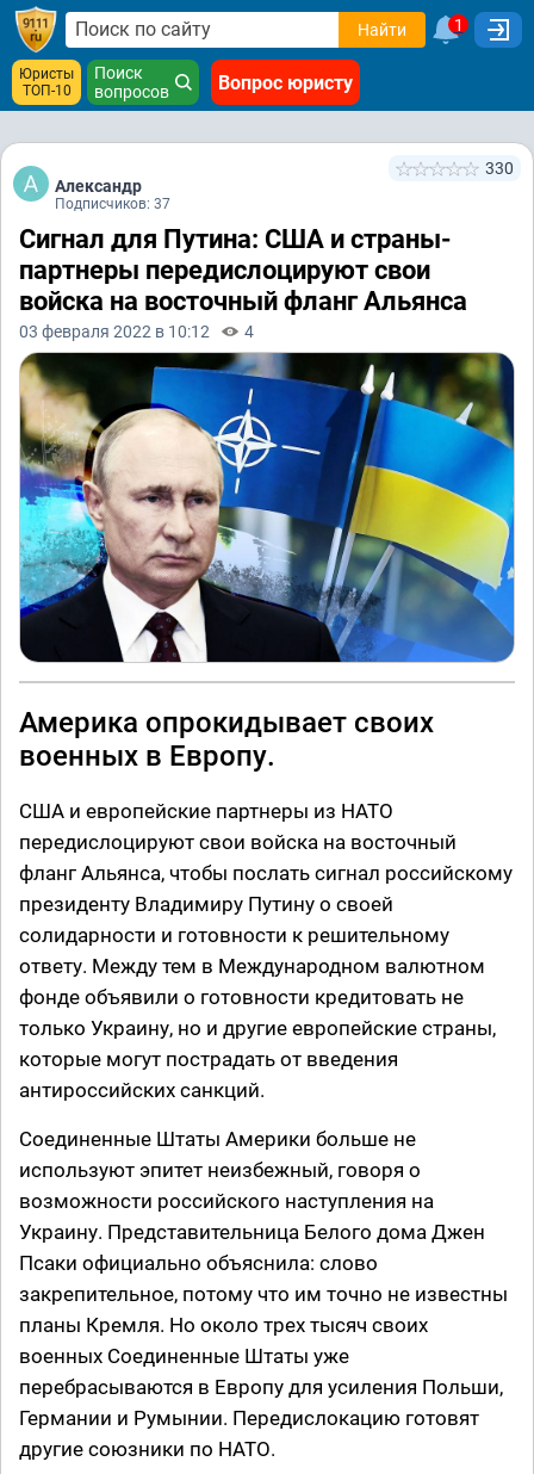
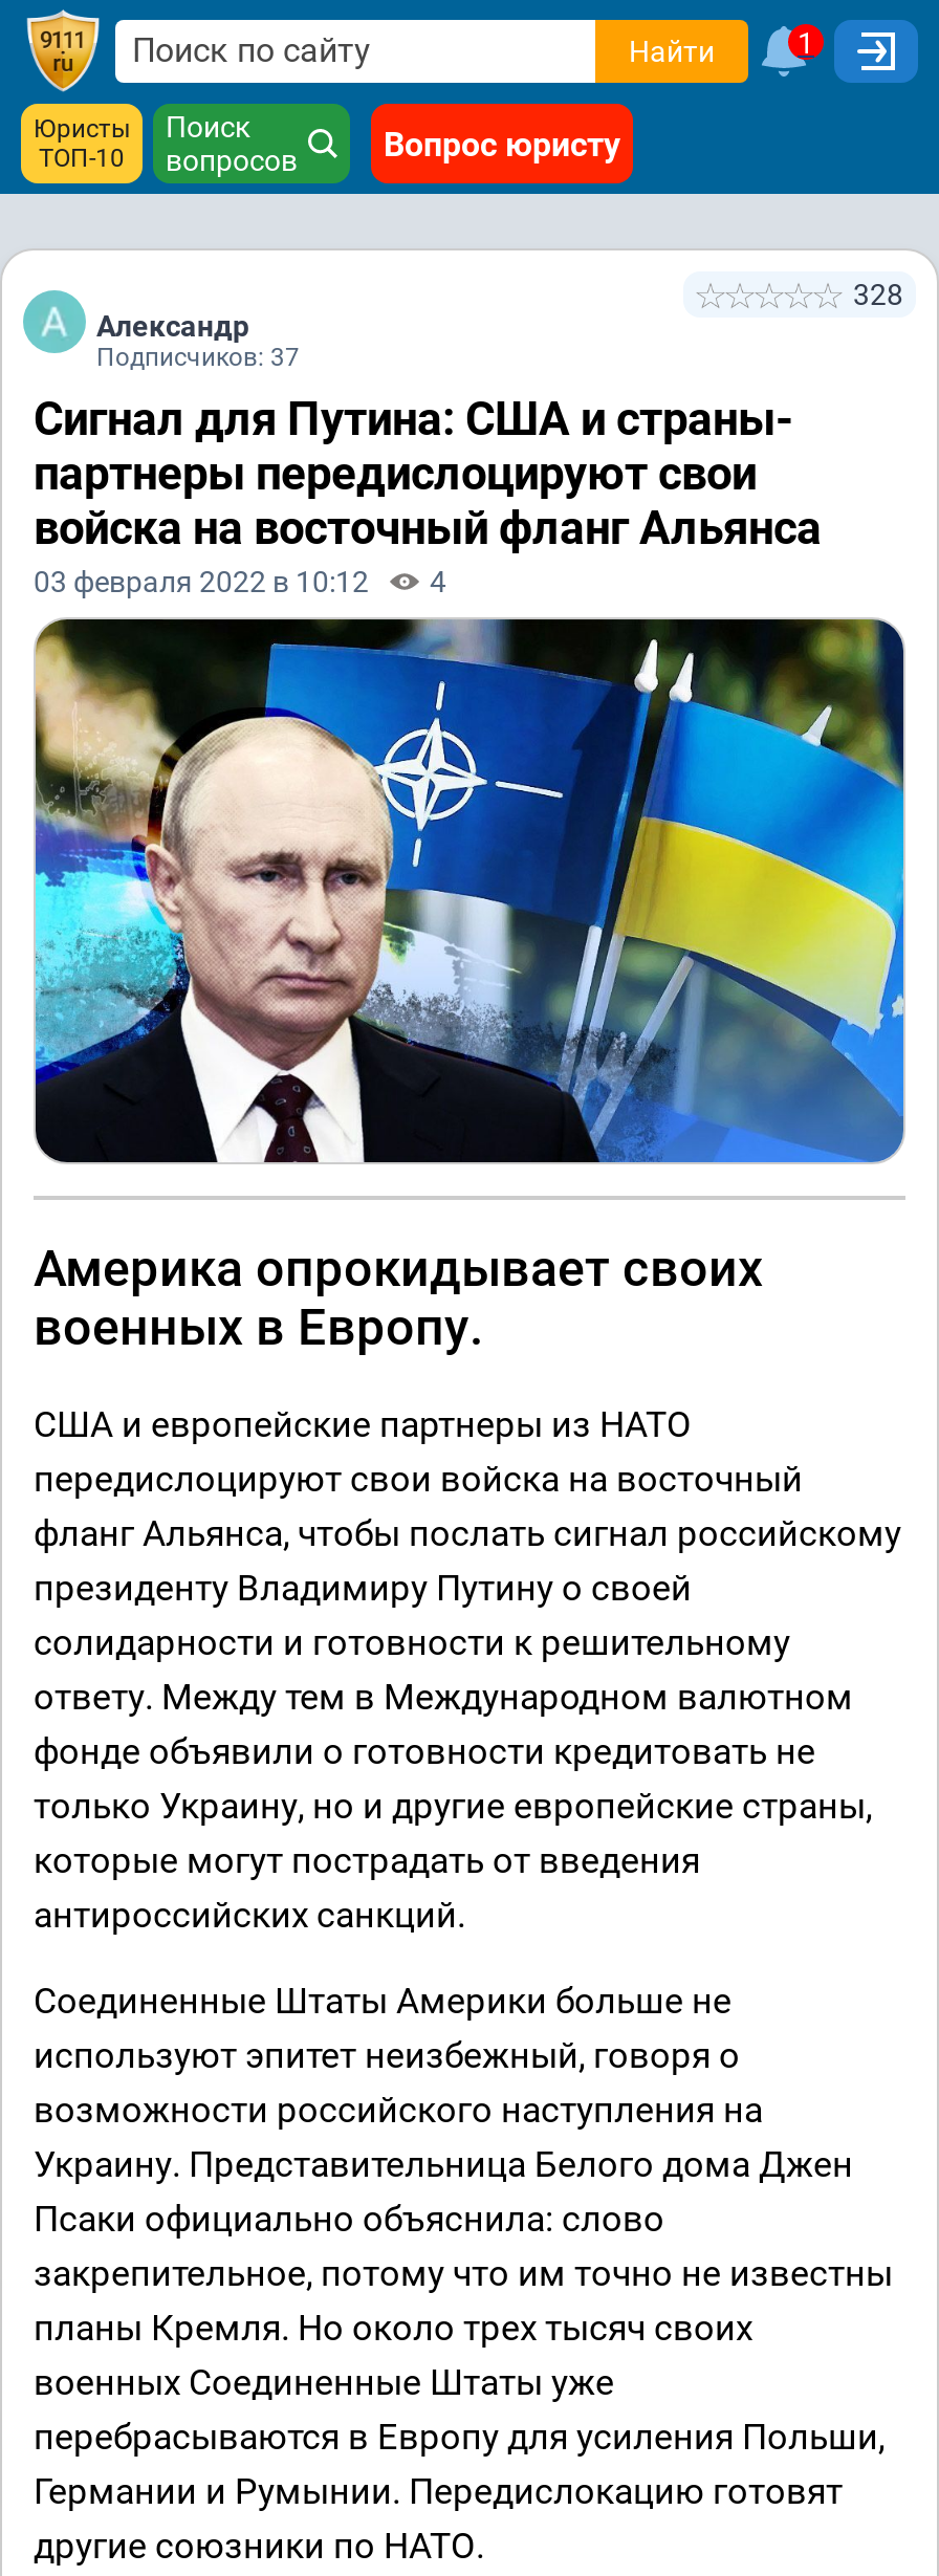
[485,159,514,178] 330 -> [853,278,903,311] 328

